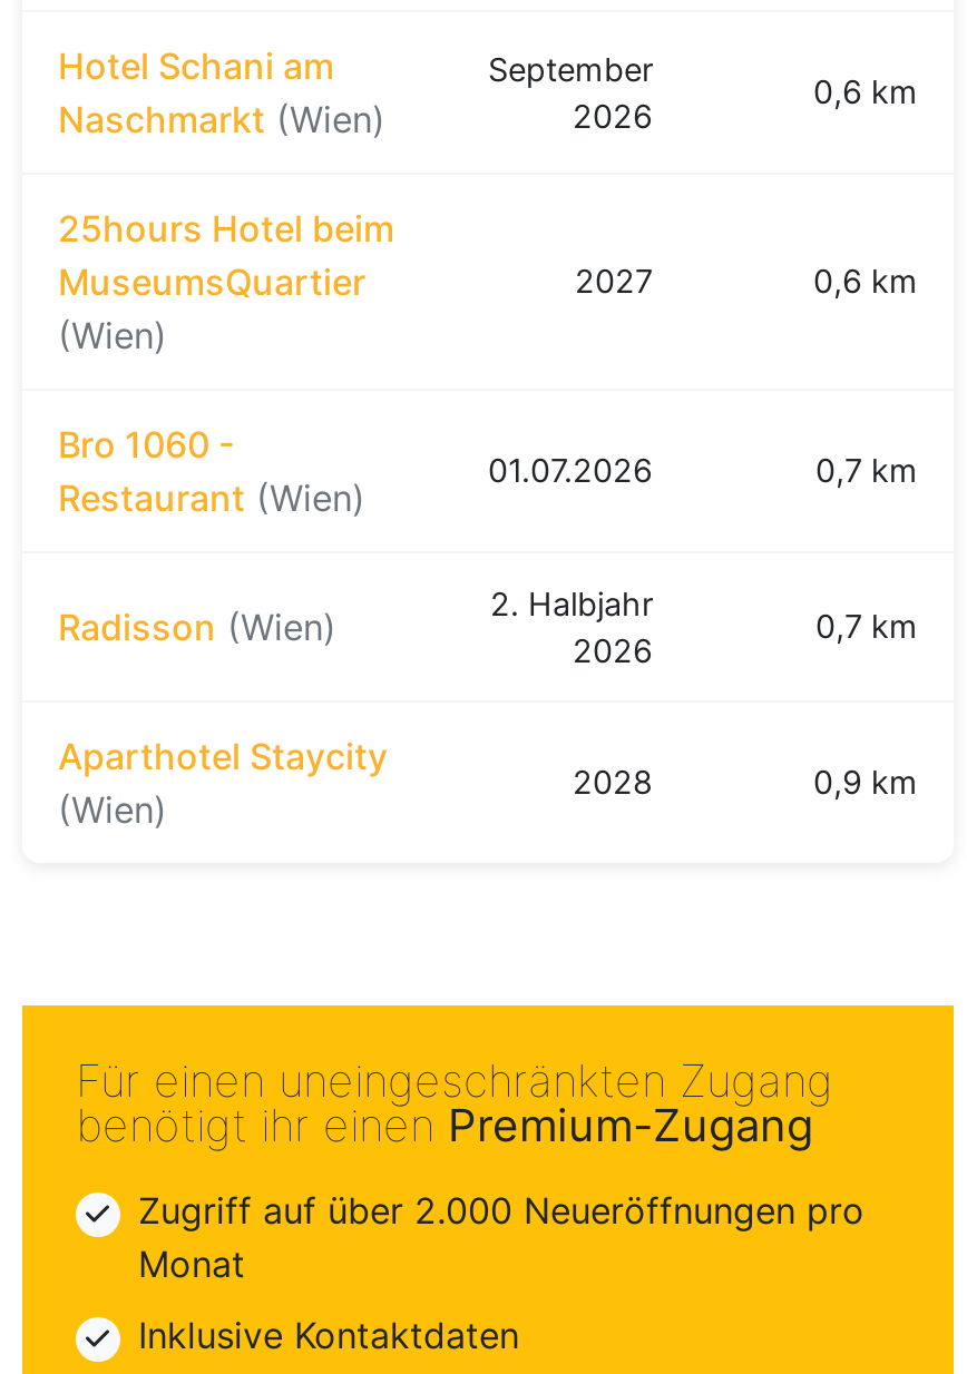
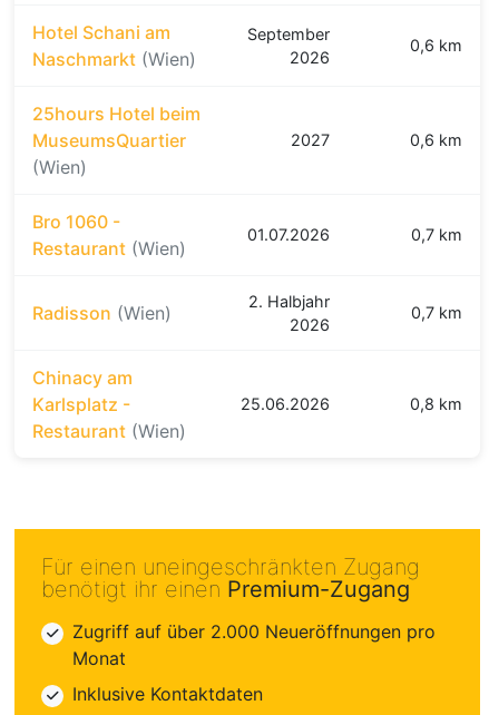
[58,733,388,831] Aparthotel Staycity | (Wien) -> [32,366,186,442] Chinacy am | Karlsplatz - | Restaurant (Wien)
[573,762,918,800] 2028 | 0,9 km -> [241,394,462,413] 25.06.2026 | 0,8 km

